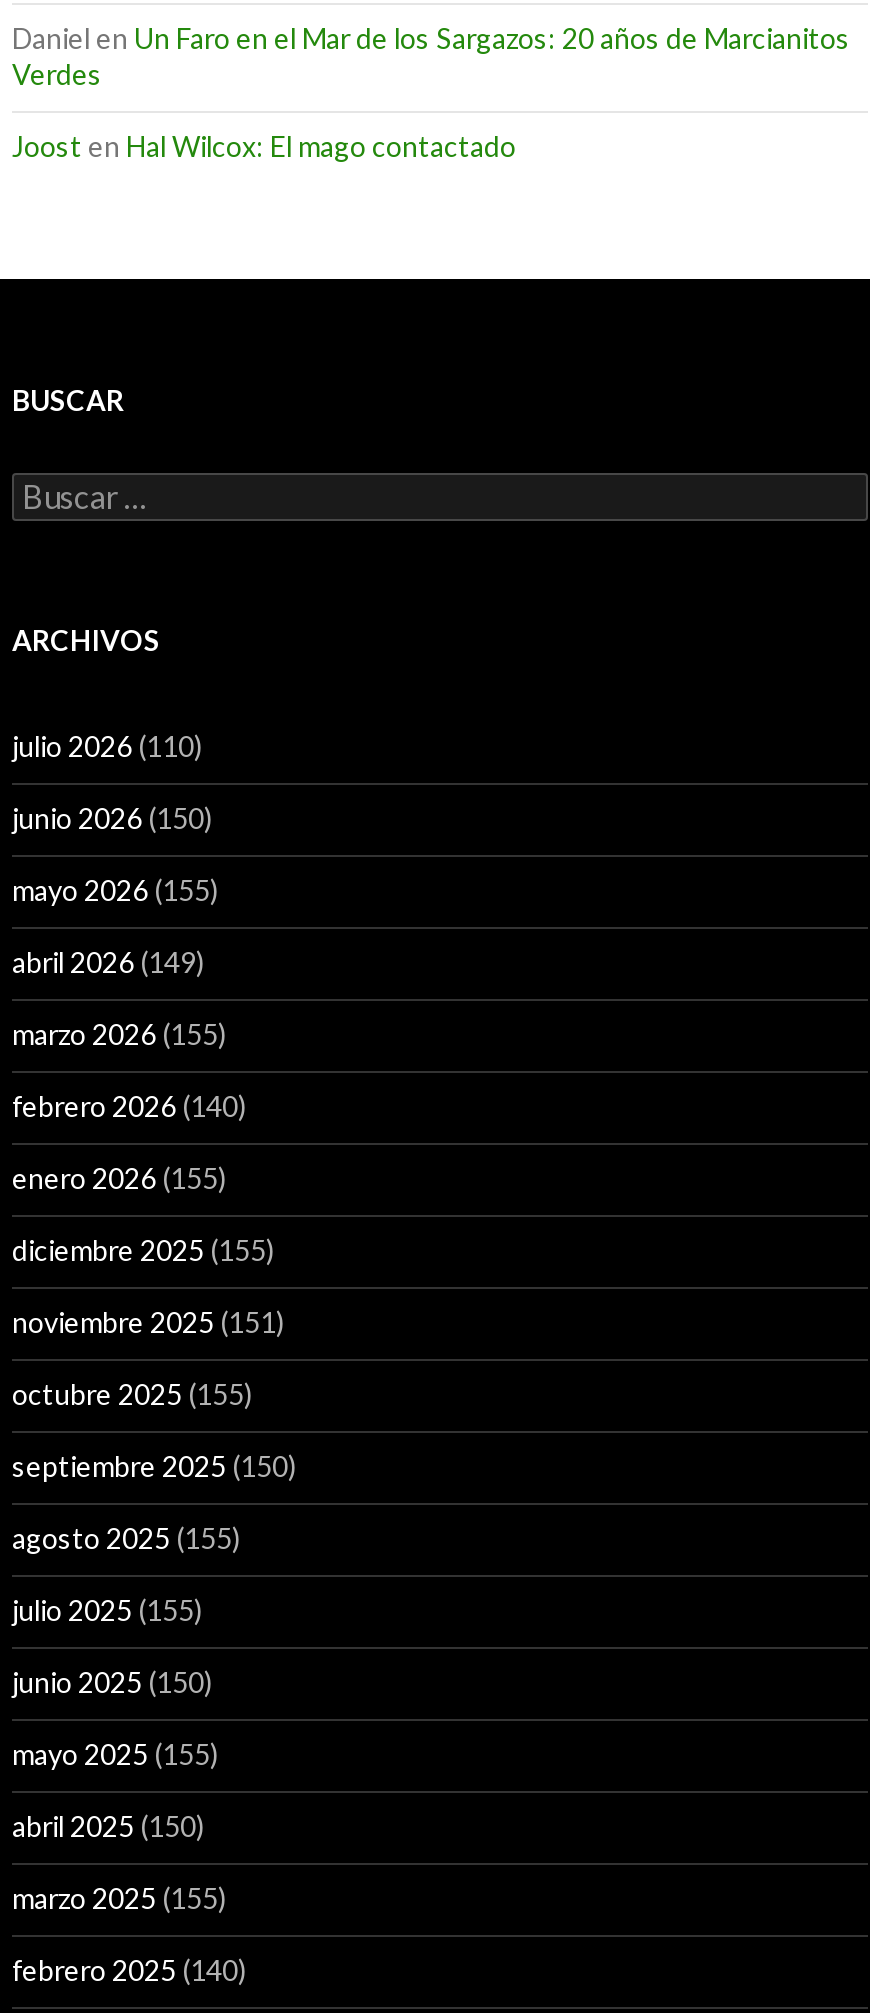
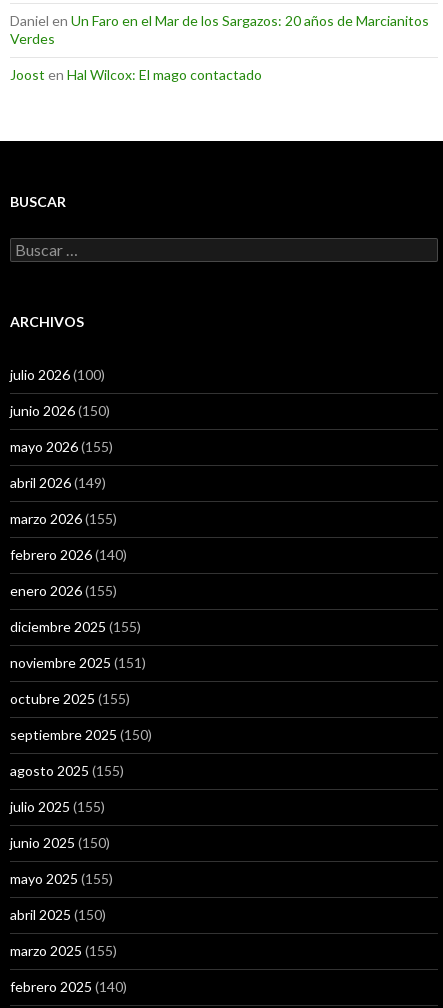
[12,729,202,763] julio 2026 (110) -> [10,366,105,383] julio 2026 (100)

